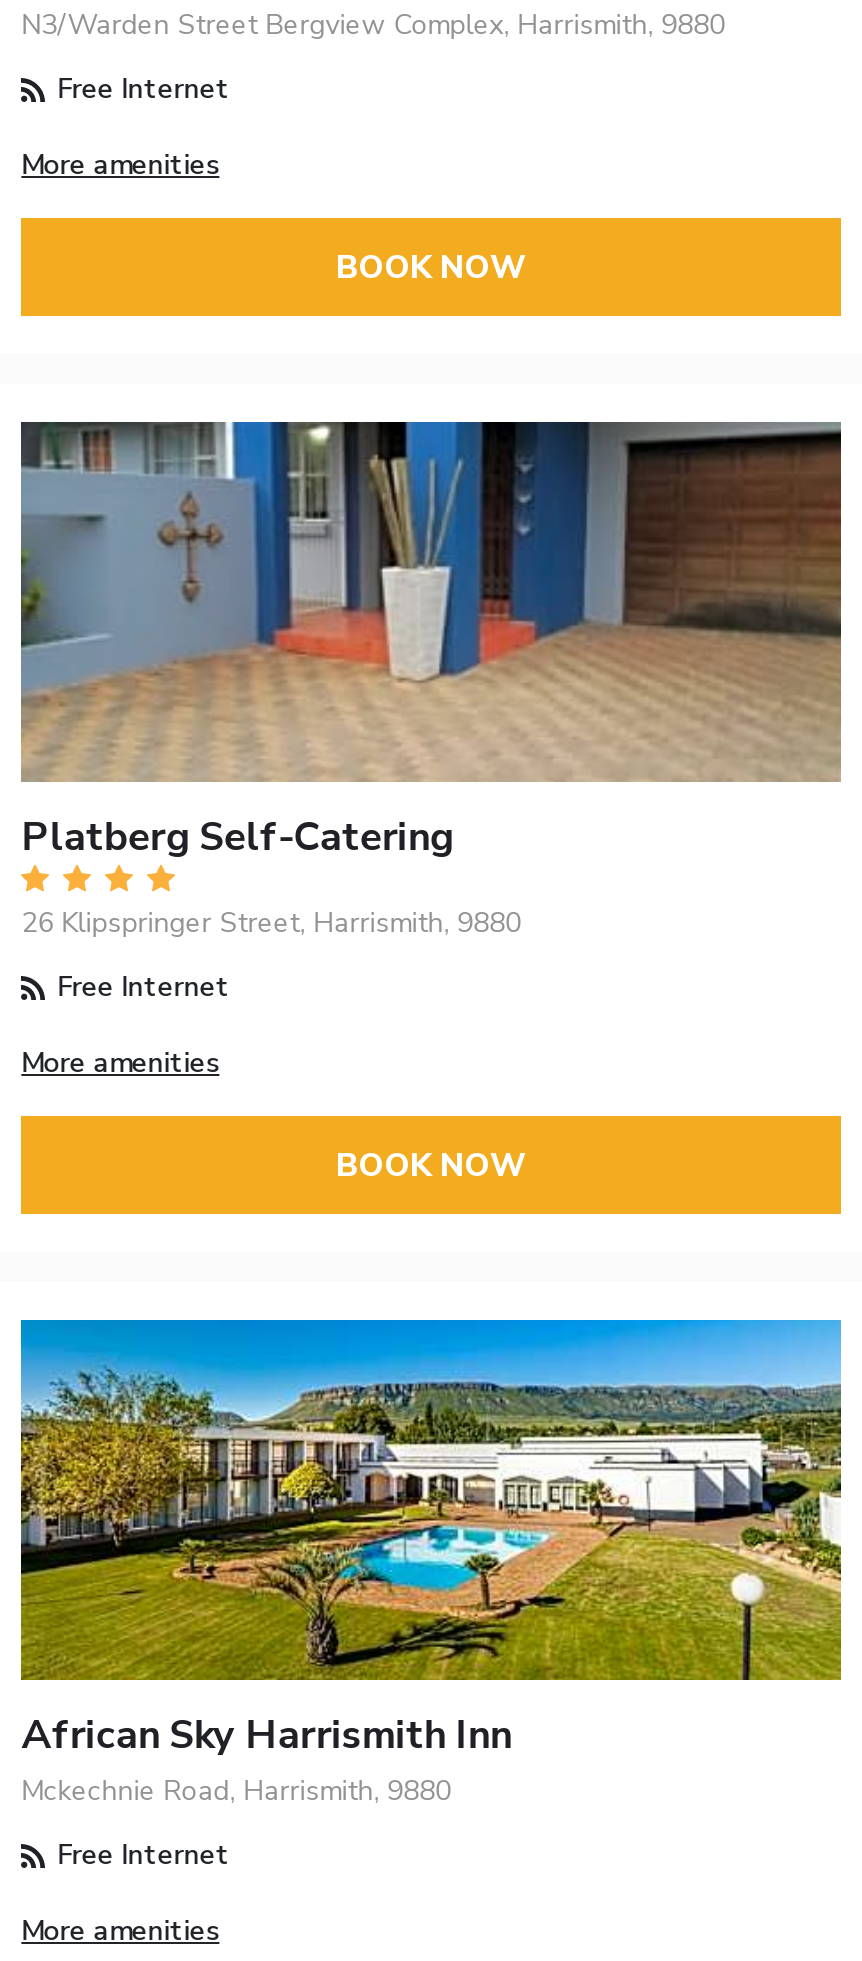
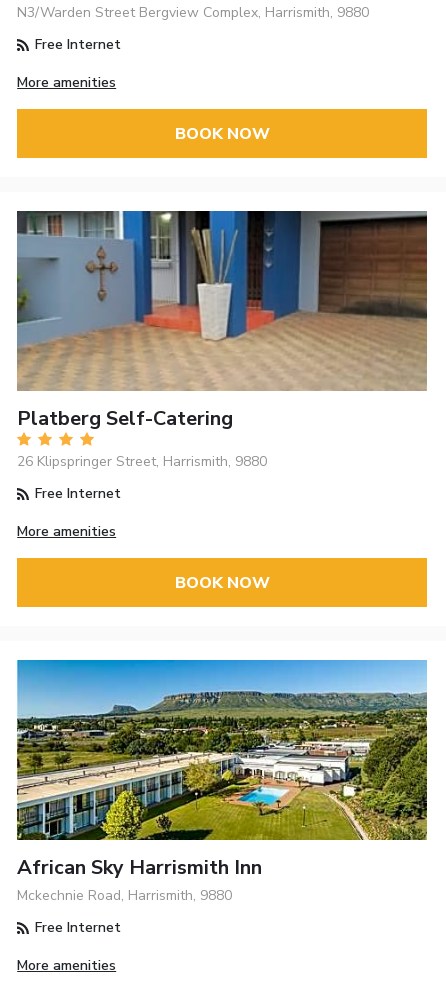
[19,1322,843,1682] [image] -> [16,660,428,841] [image]

